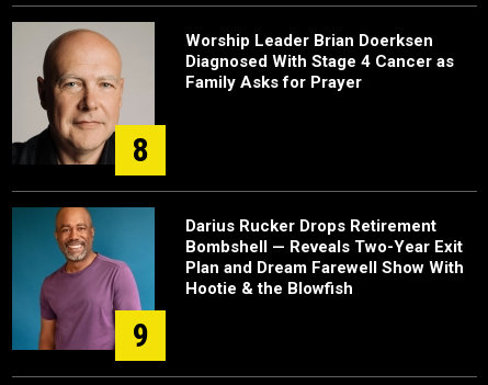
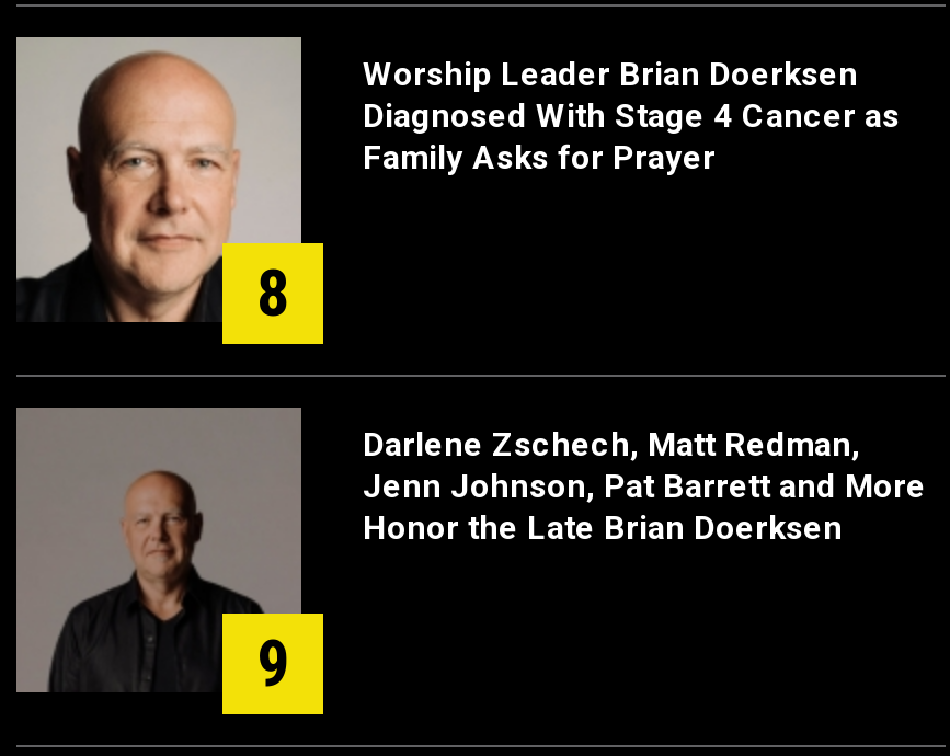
[11,207,464,351] [image] | Darius Rucker Drops Retirement | Bombshell — Reveals Two-Year Exit | Plan and Dream Farewell Show With | Hootie & the Blowfish -> [14,405,926,695] [image] | Darlene Zschech, Matt Redman, | Jenn Johnson, Pat Barrett and More | Honor the Late Brian Doerksen

